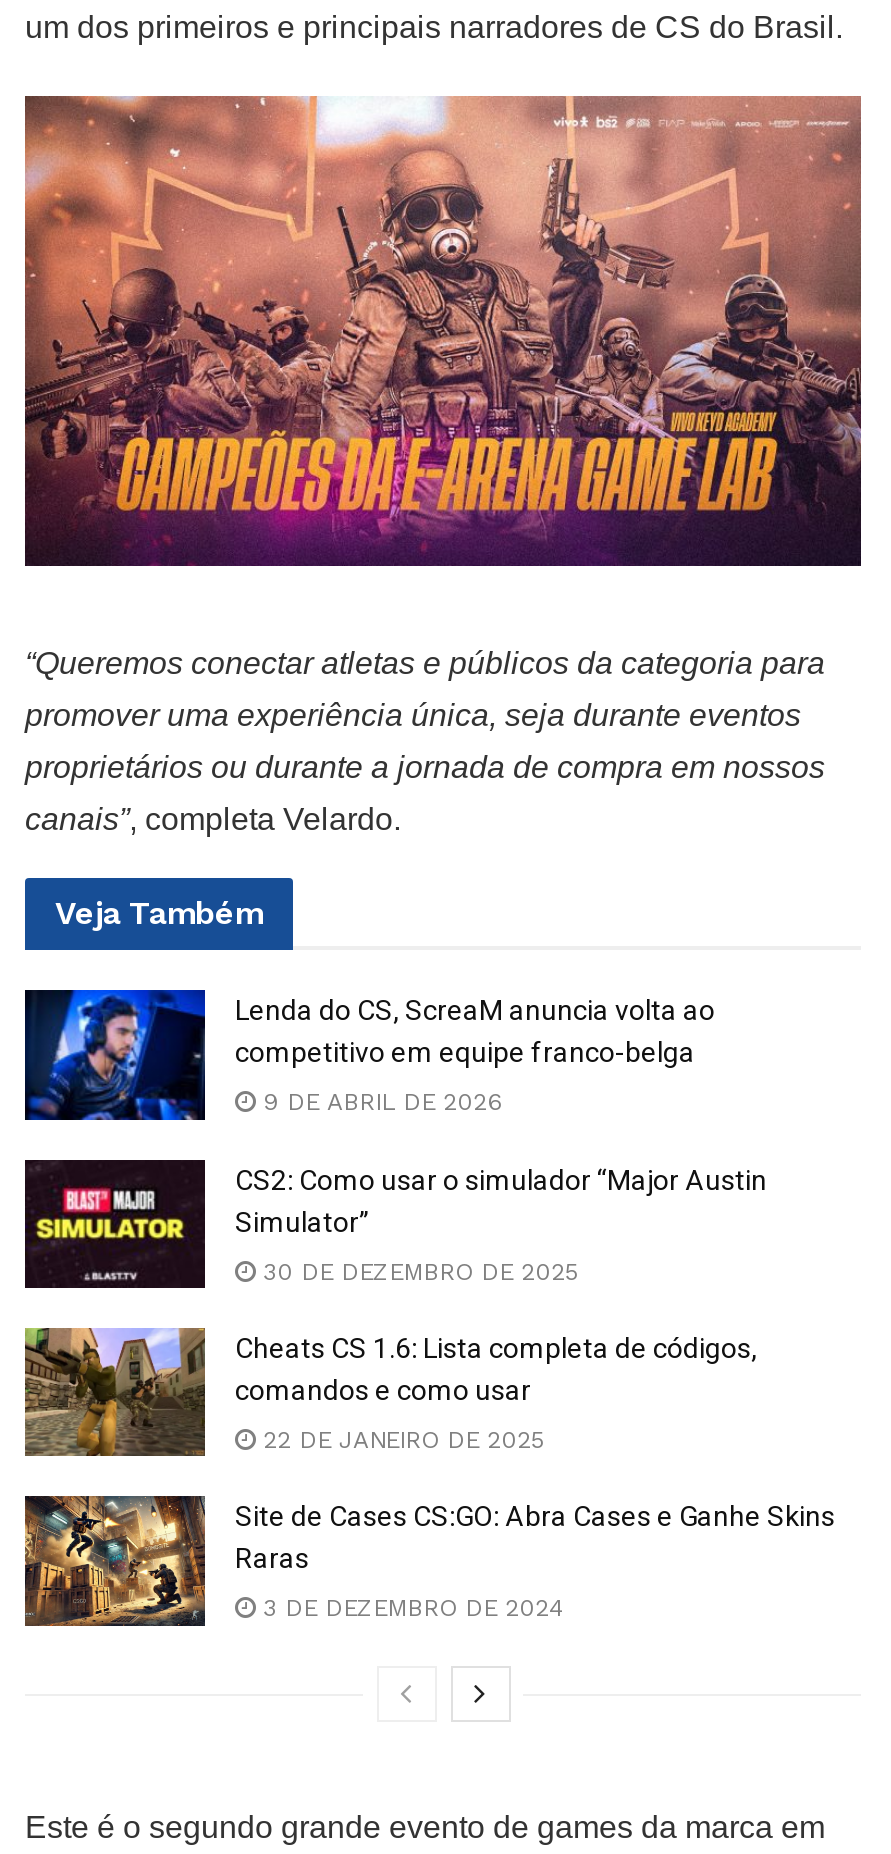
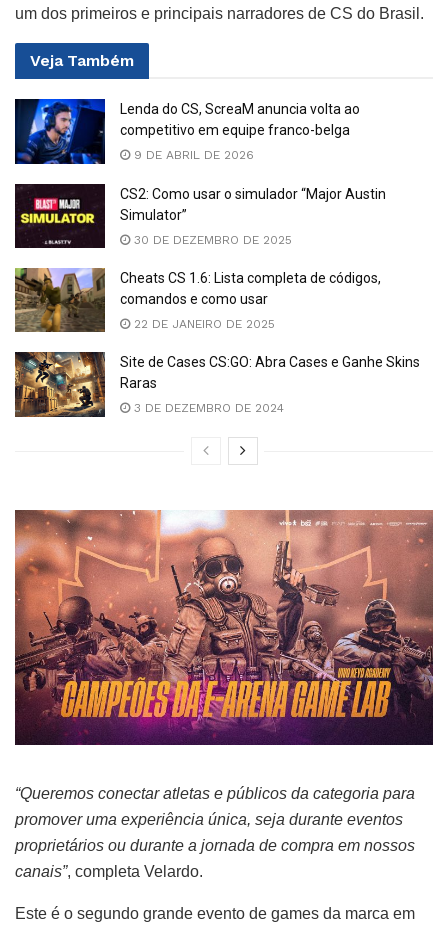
moved [23,94,863,837] -> [14,509,434,880]: [image] | “Queremos conectar atletas e públicos da categoria para | promover uma experiência única, seja durante eventos | proprietários ou durante a jornada de compra em nossos | canais”, completa Velardo.
moved [23,895,835,1623] -> [14,51,420,415]: [image] | Veja Também | Lenda do CS, ScreaM anuncia volta ao | ... | Raras | 3 DE DEZEMBRO DE 2024

